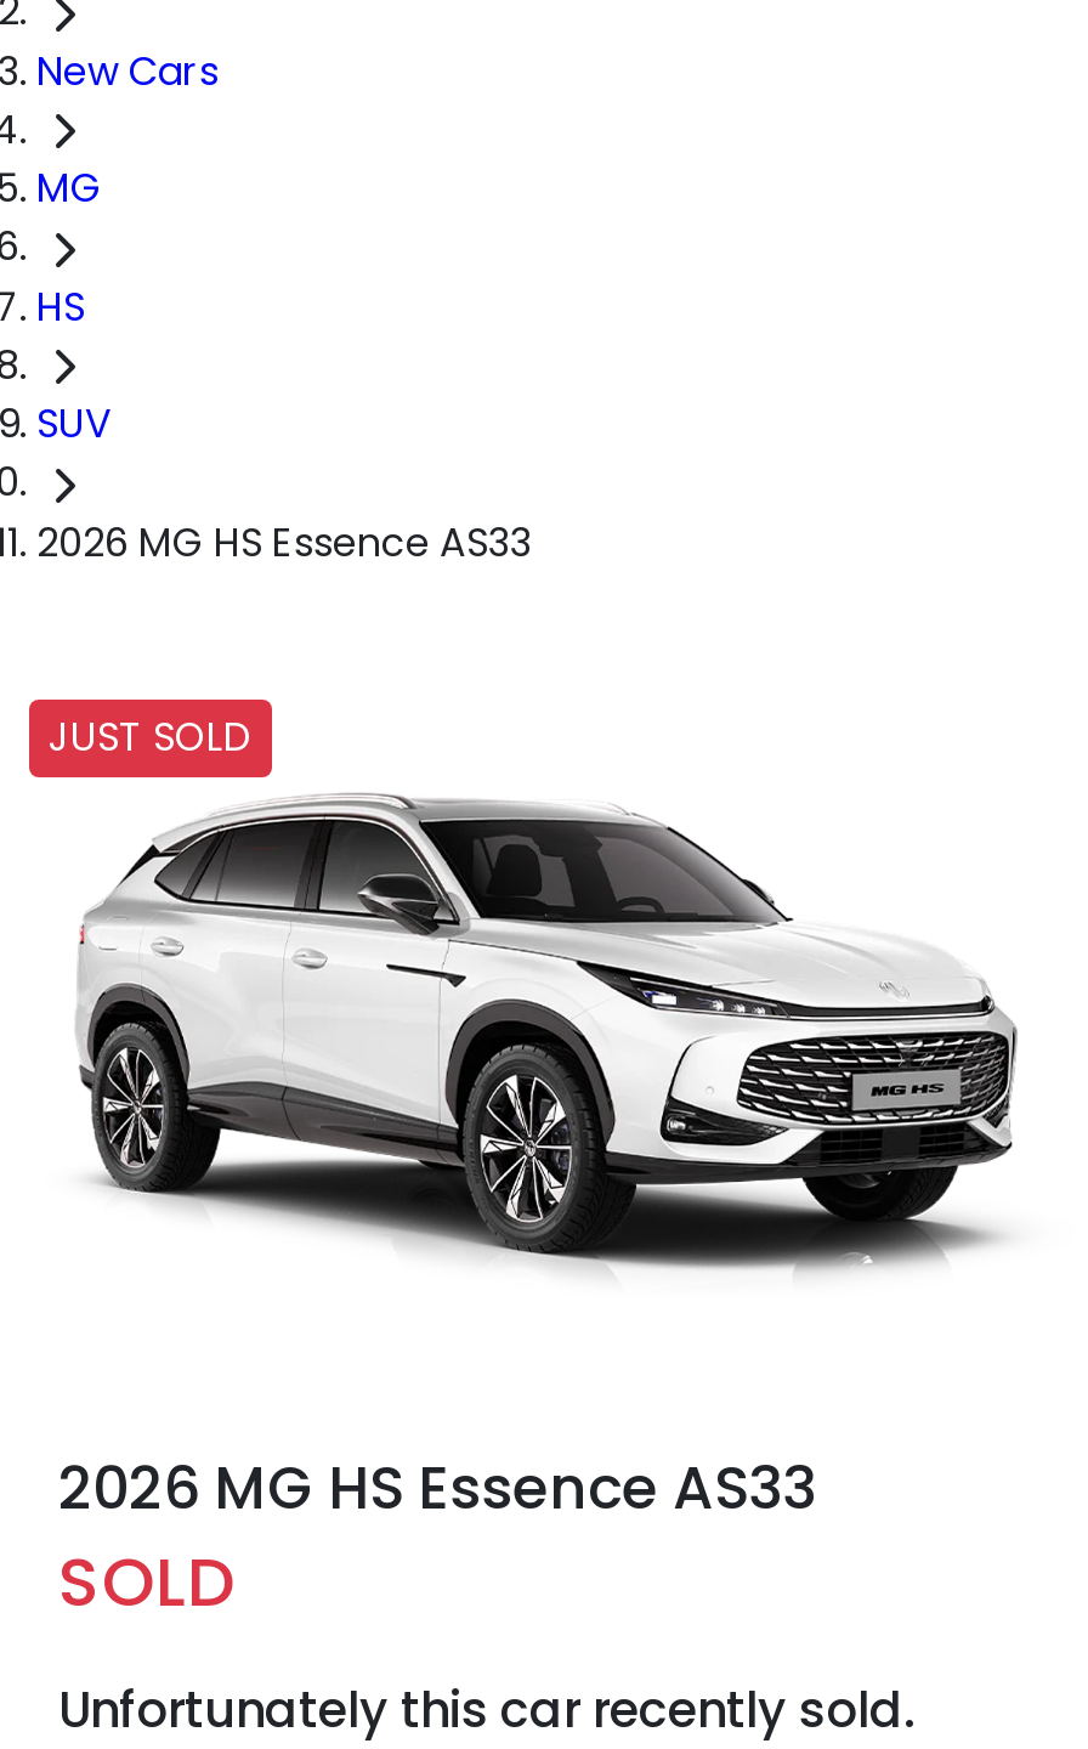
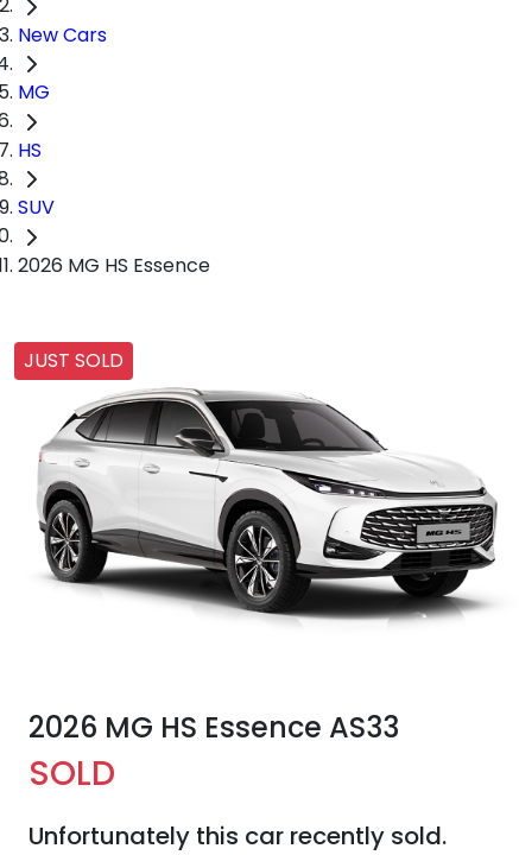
[36,515,532,571] 2026 MG HS Essence AS33 -> [18,252,210,279] 2026 MG HS Essence

